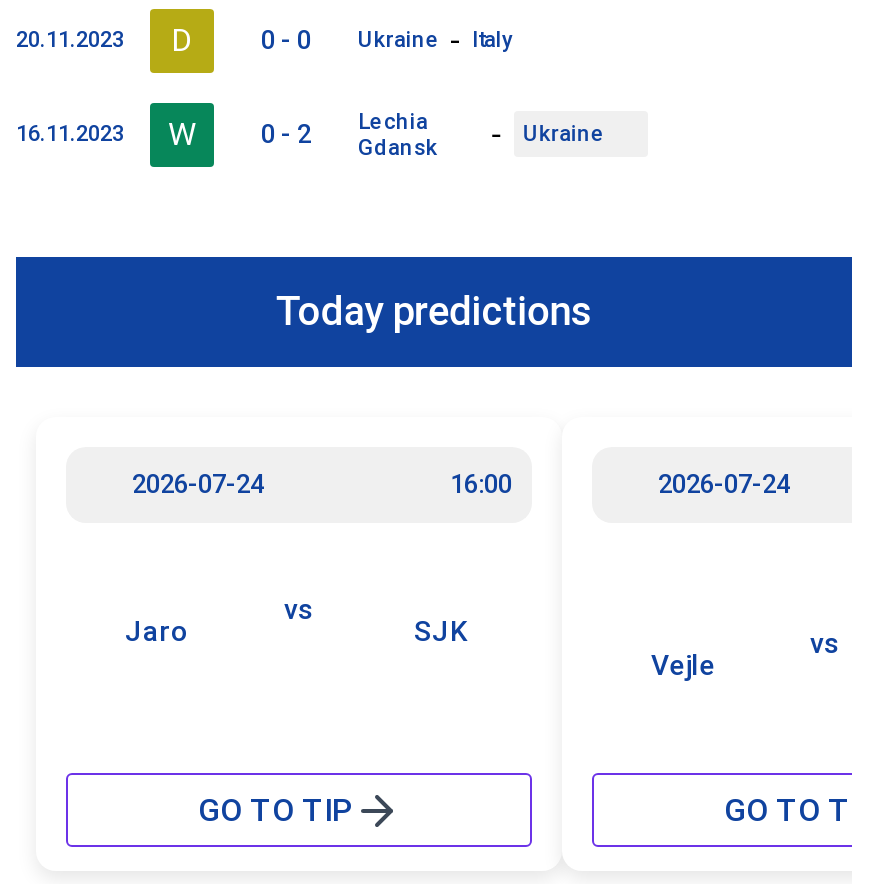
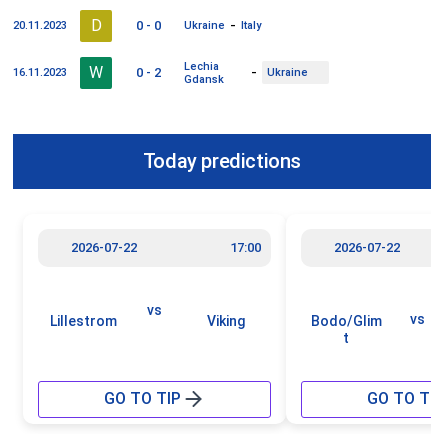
[132,468,512,498] 2026-07-24 | 16:00 -> [71,239,261,254] 2026-07-22 | 17:00
[658,468,790,498] 2026-07-24 -> [334,239,400,254] 2026-07-22
[125,614,189,646] Jaro -> [50,312,117,328] Lillestrom
[414,614,468,646] SJK -> [206,312,244,328] Viking
[651,648,715,680] Vejle -> [311,312,382,345] Bodo/Glim | t

